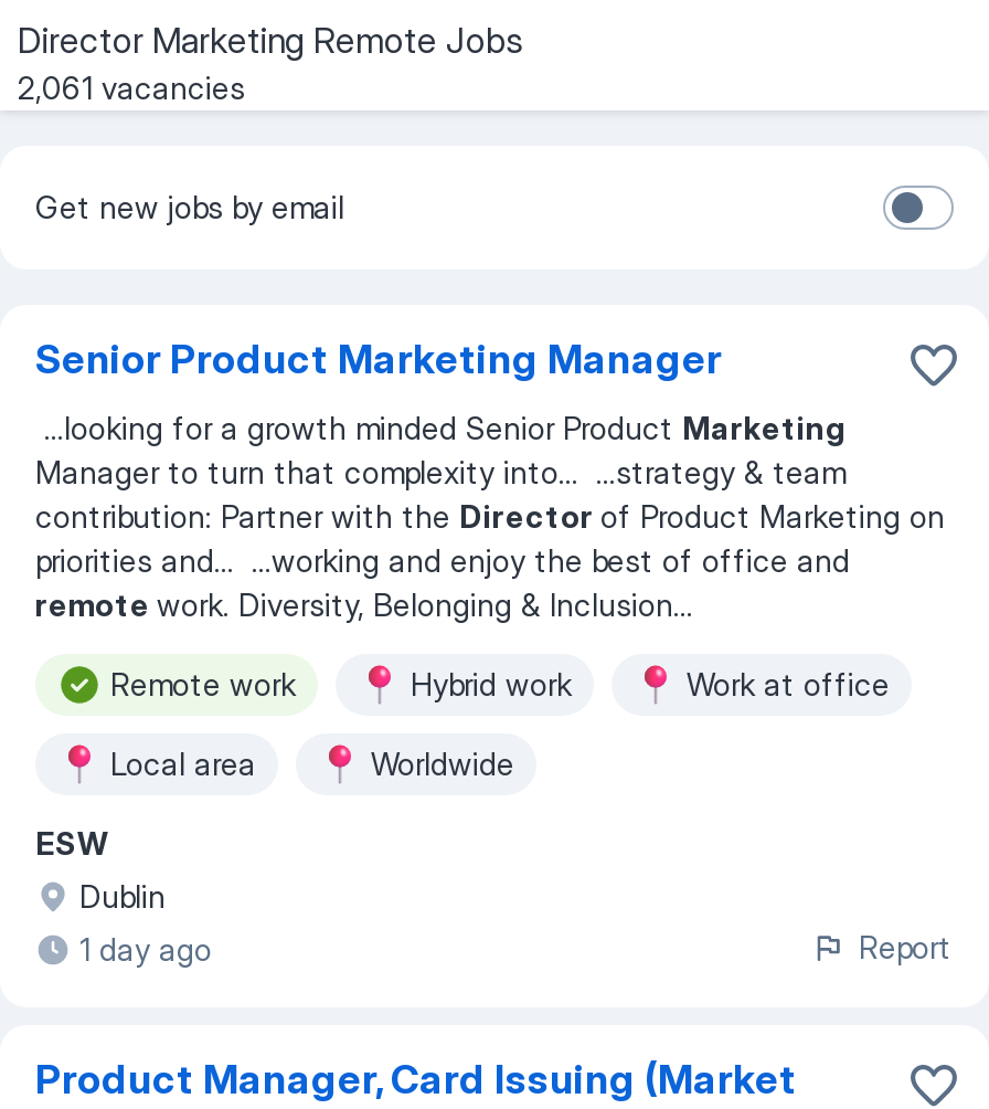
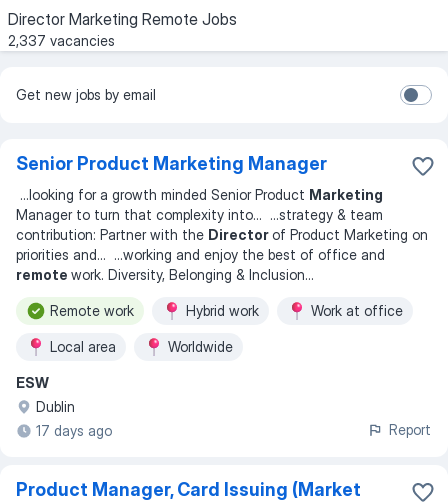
[18,68,245,106] 2,061 vacancies -> [8,32,115,49] 2,337 vacancies
[79,930,212,968] 1 day ago -> [36,422,112,439] 17 days ago

